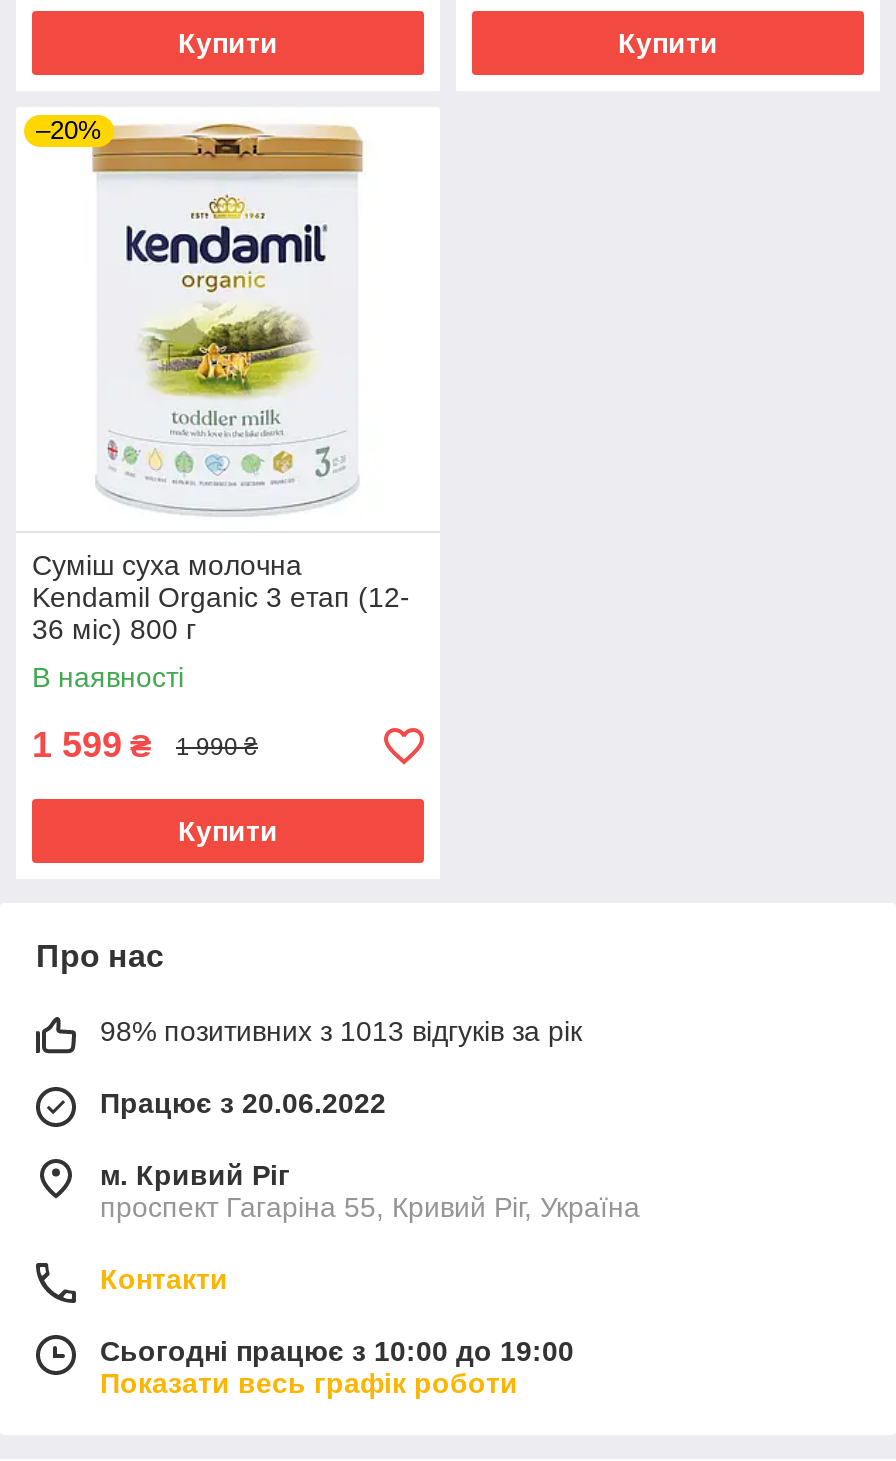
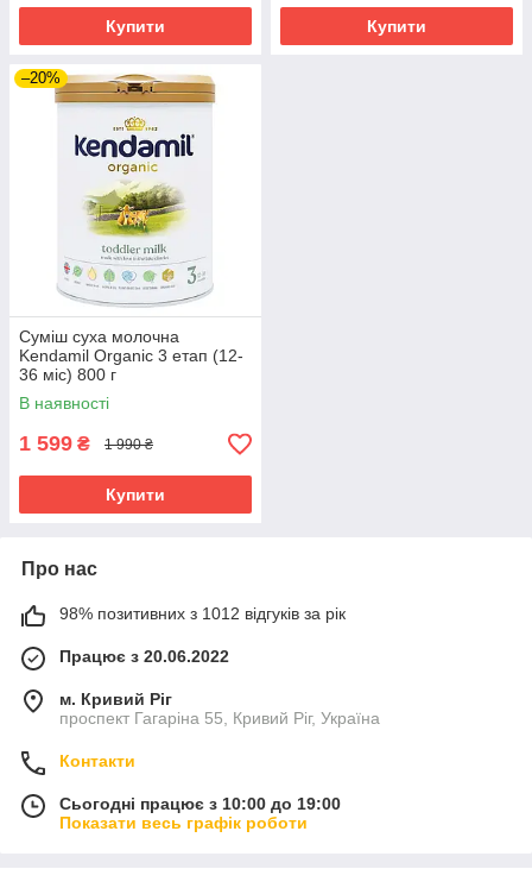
[100,1016,582,1048] 98% позитивних з 1013 відгуків за рік -> [59,604,346,623] 98% позитивних з 1012 відгуків за рік

